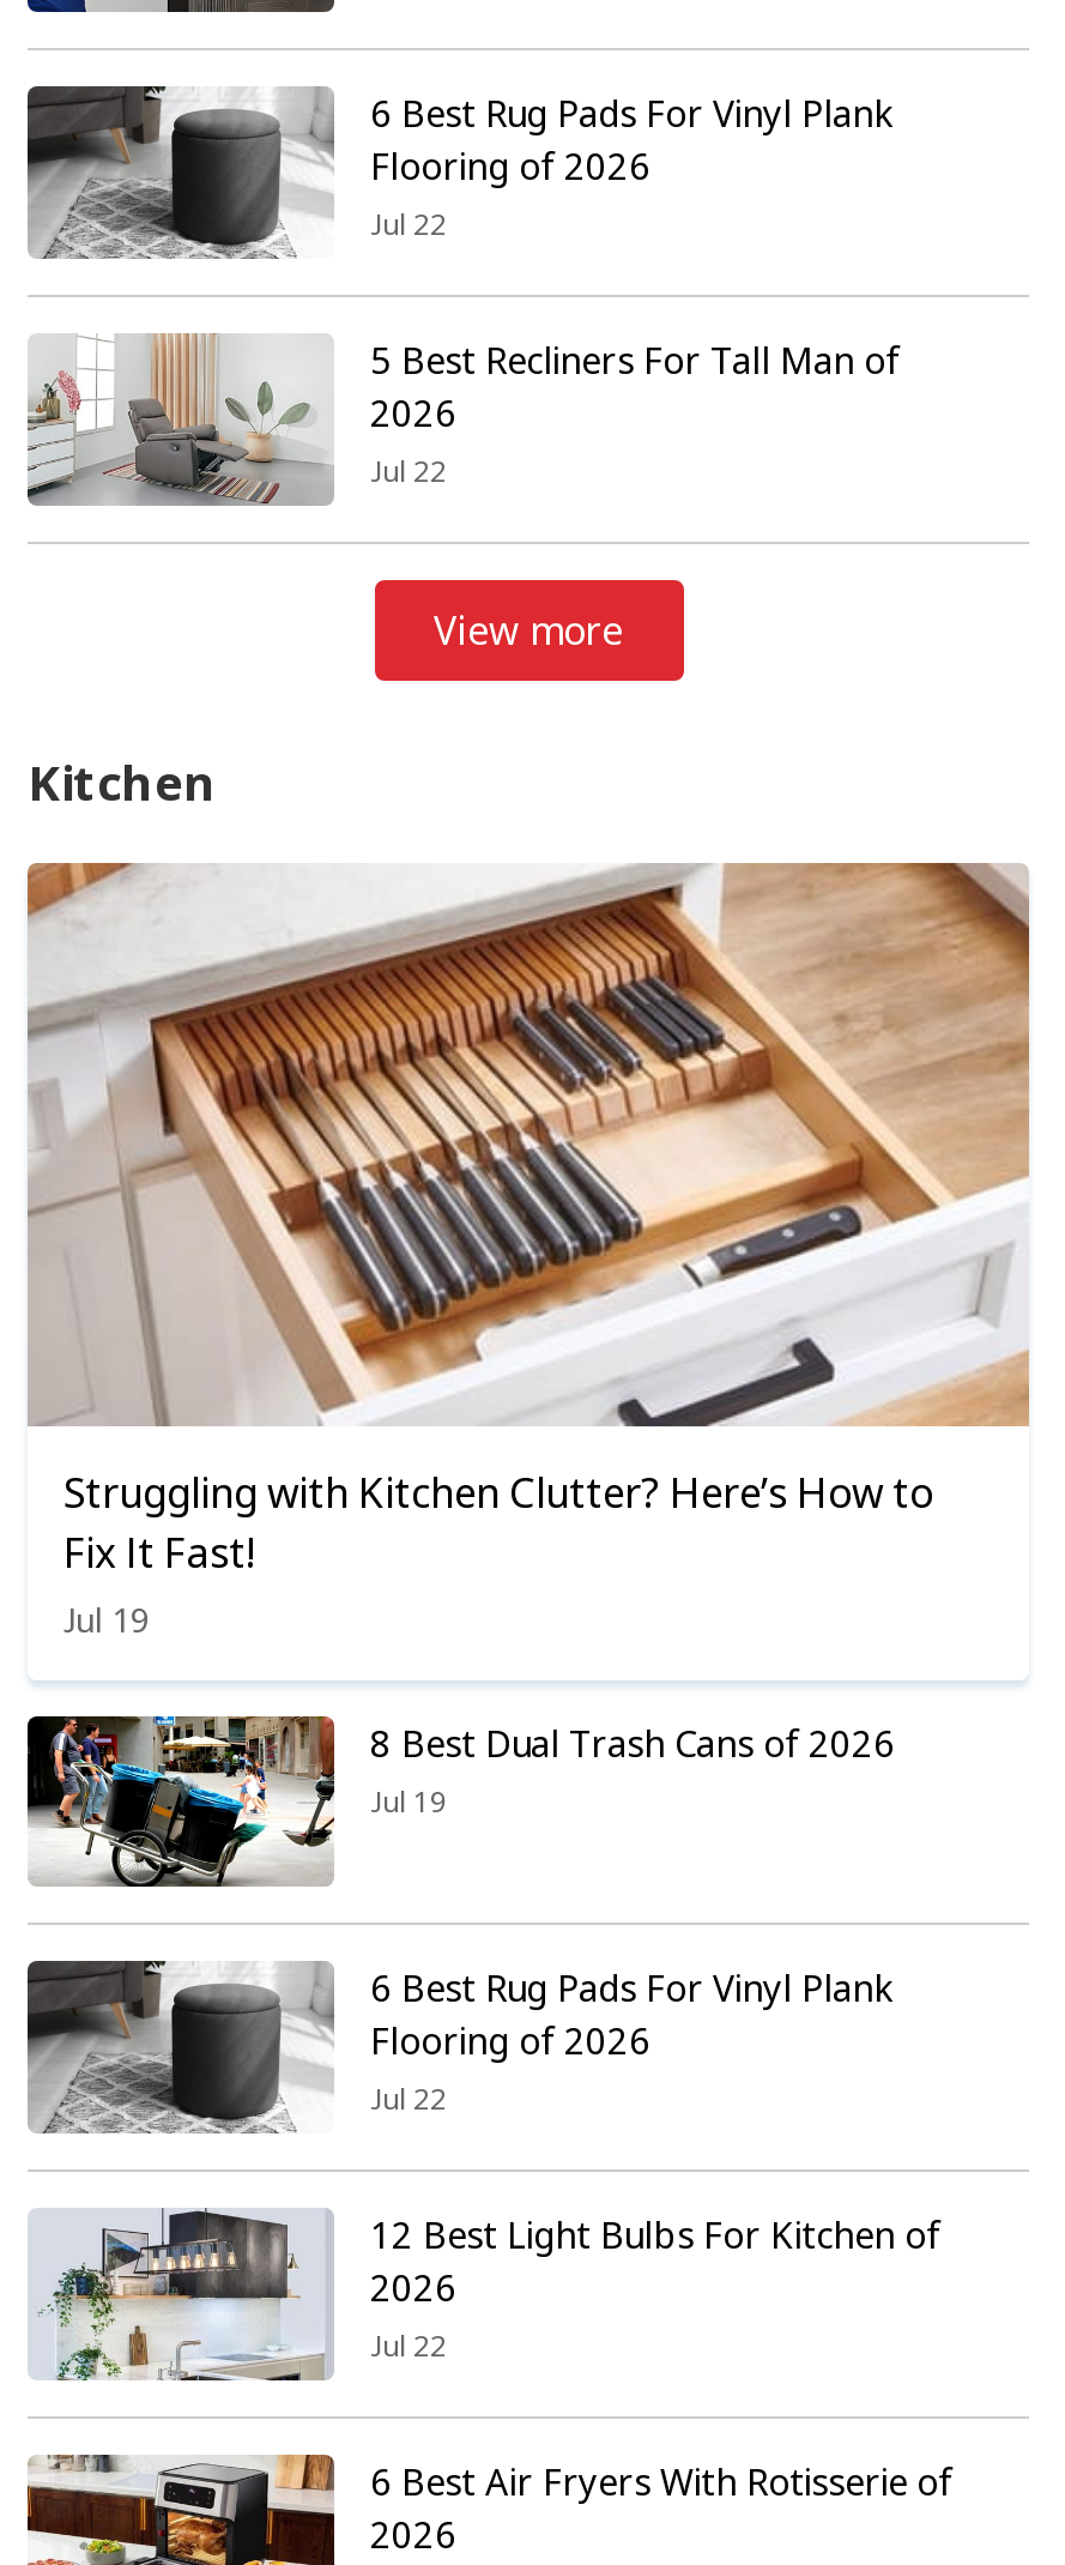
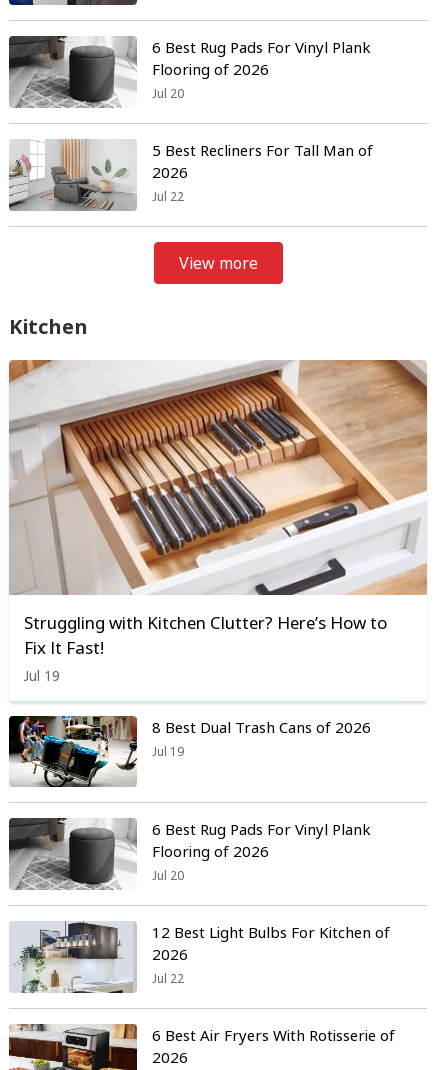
[370,204,447,245] Jul 22 -> [152,85,184,102] Jul 20
[370,2079,447,2120] Jul 22 -> [152,867,184,884] Jul 20

